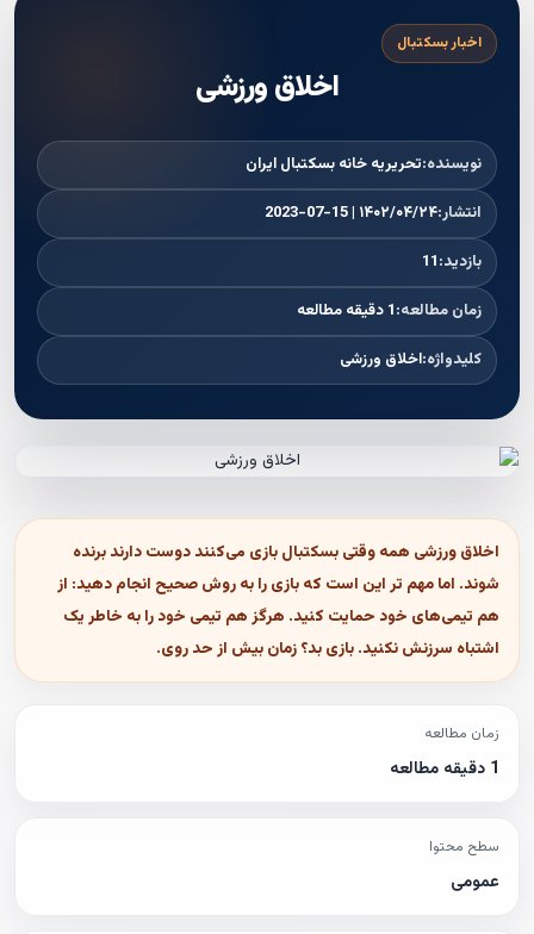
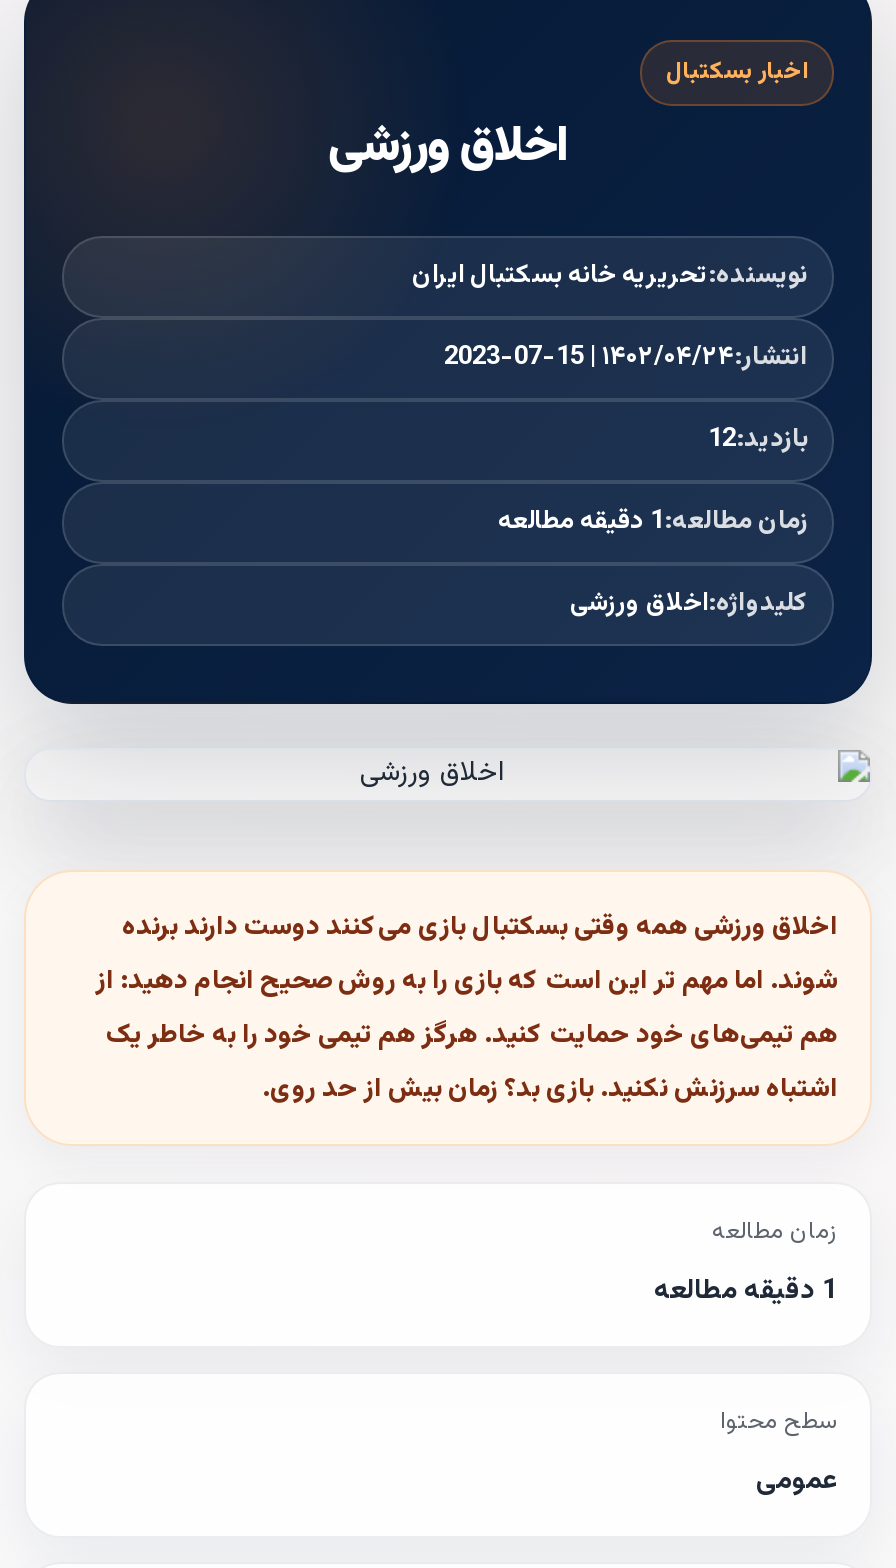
[422,250,482,274] بازدید:11 -> [708,420,808,460] بازدید:12

